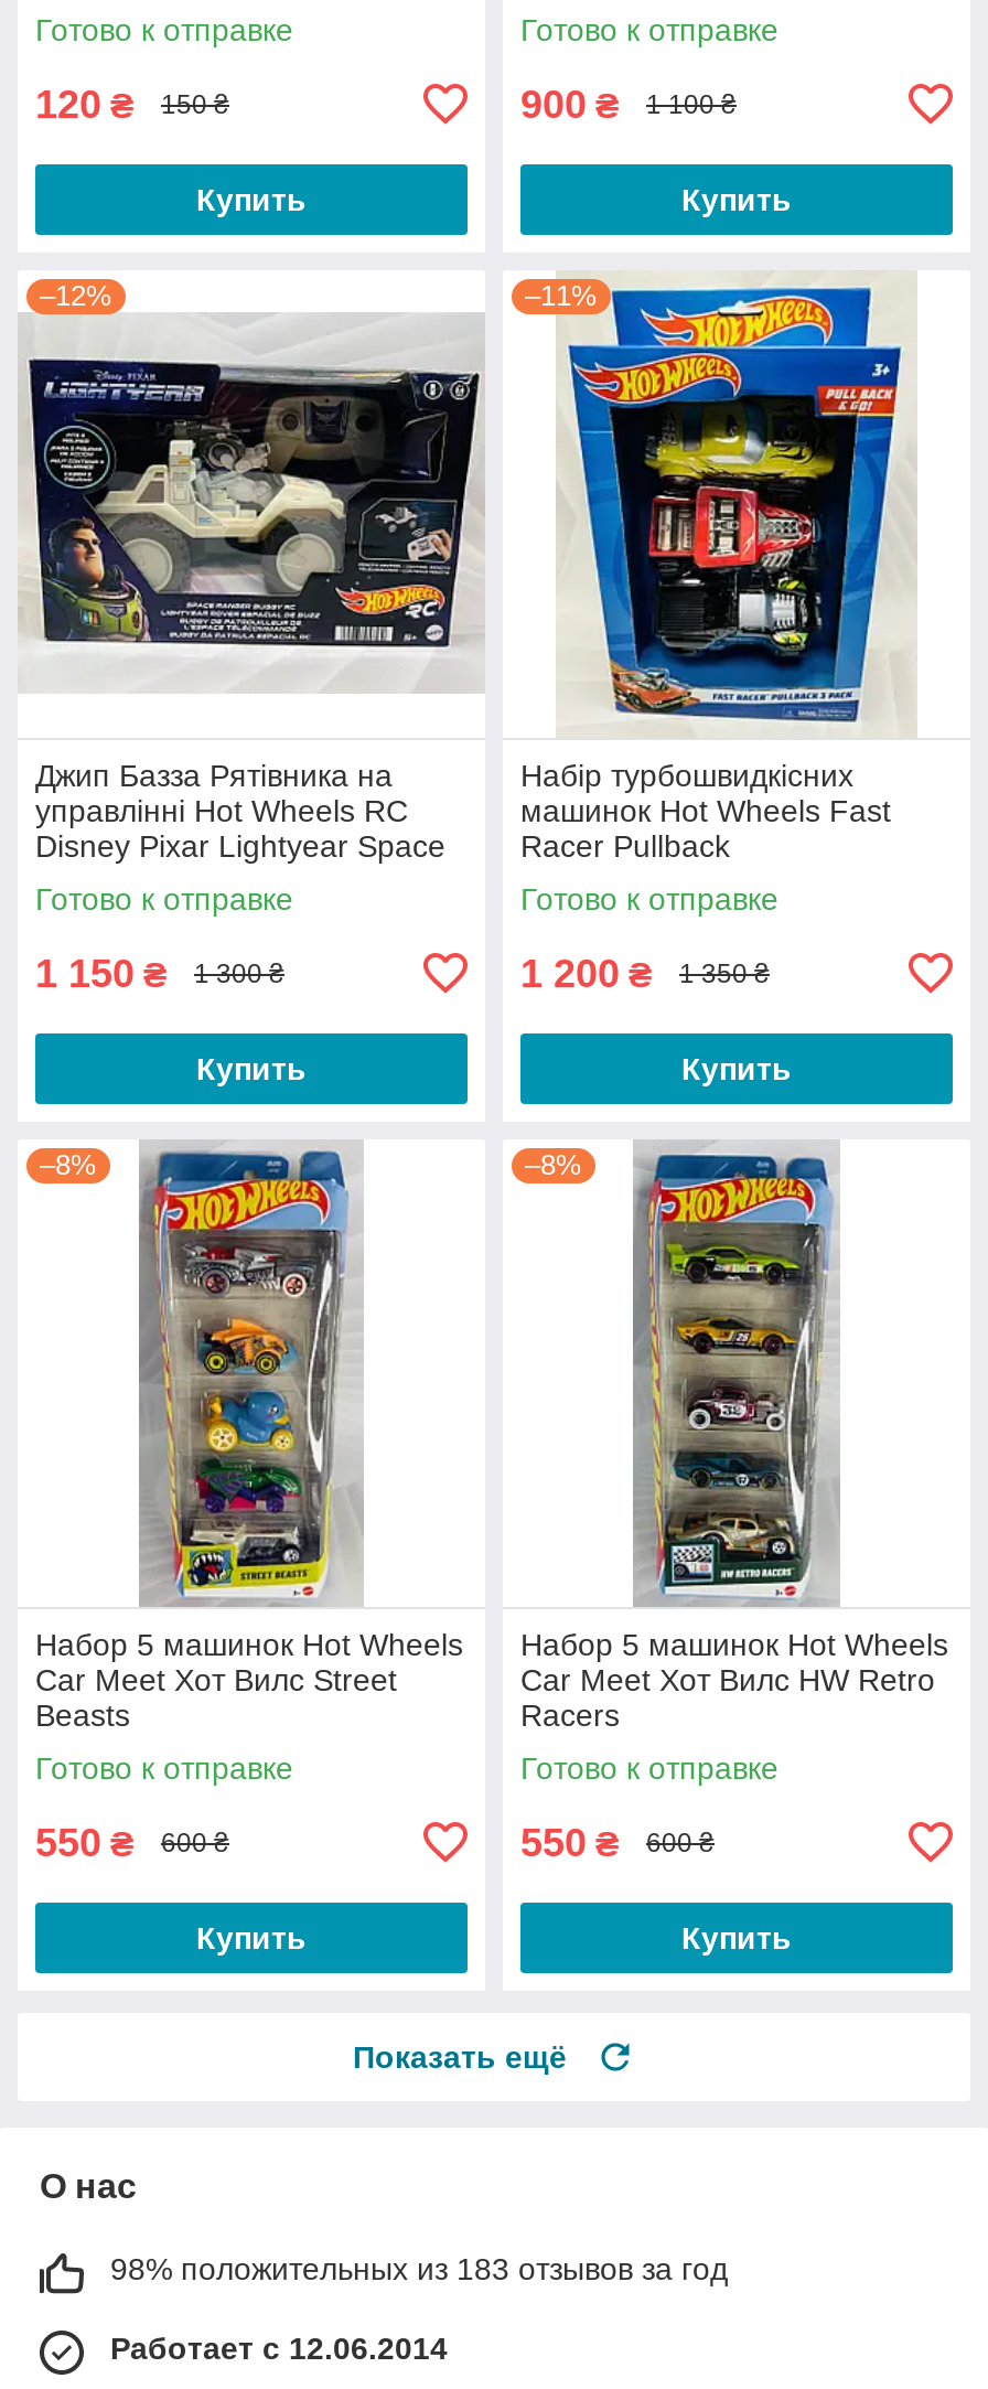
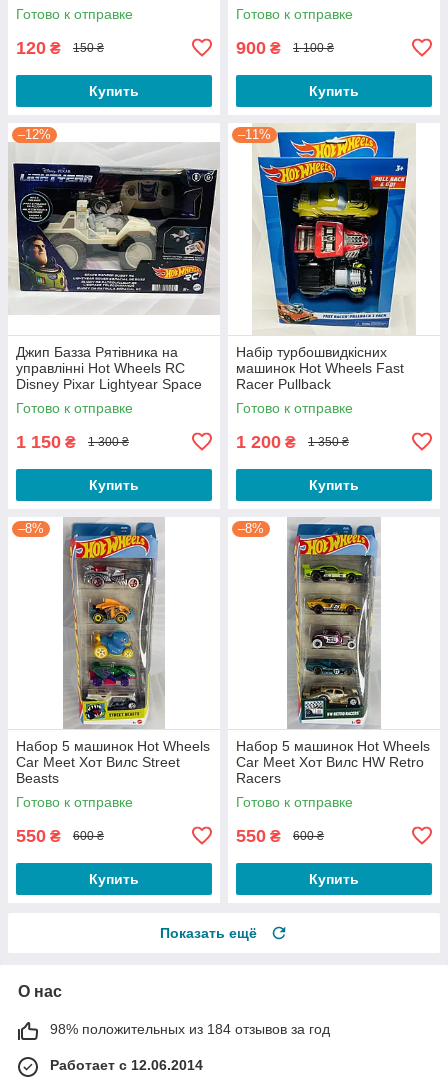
[110,2251,728,2286] 98% положительных из 183 отзывов за год -> [50,1021,330,1037] 98% положительных из 184 отзывов за год

